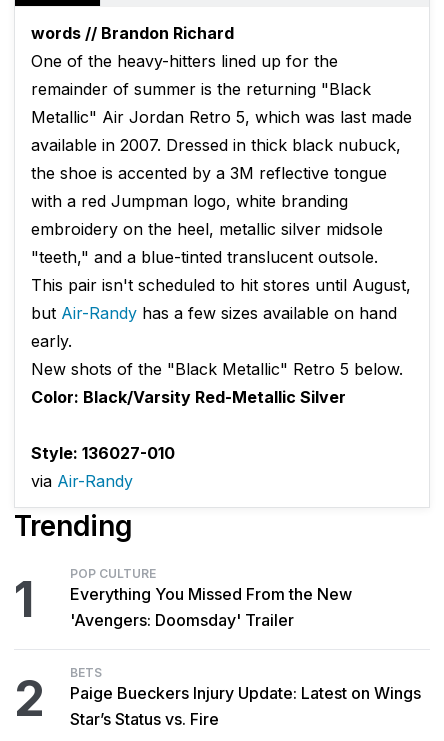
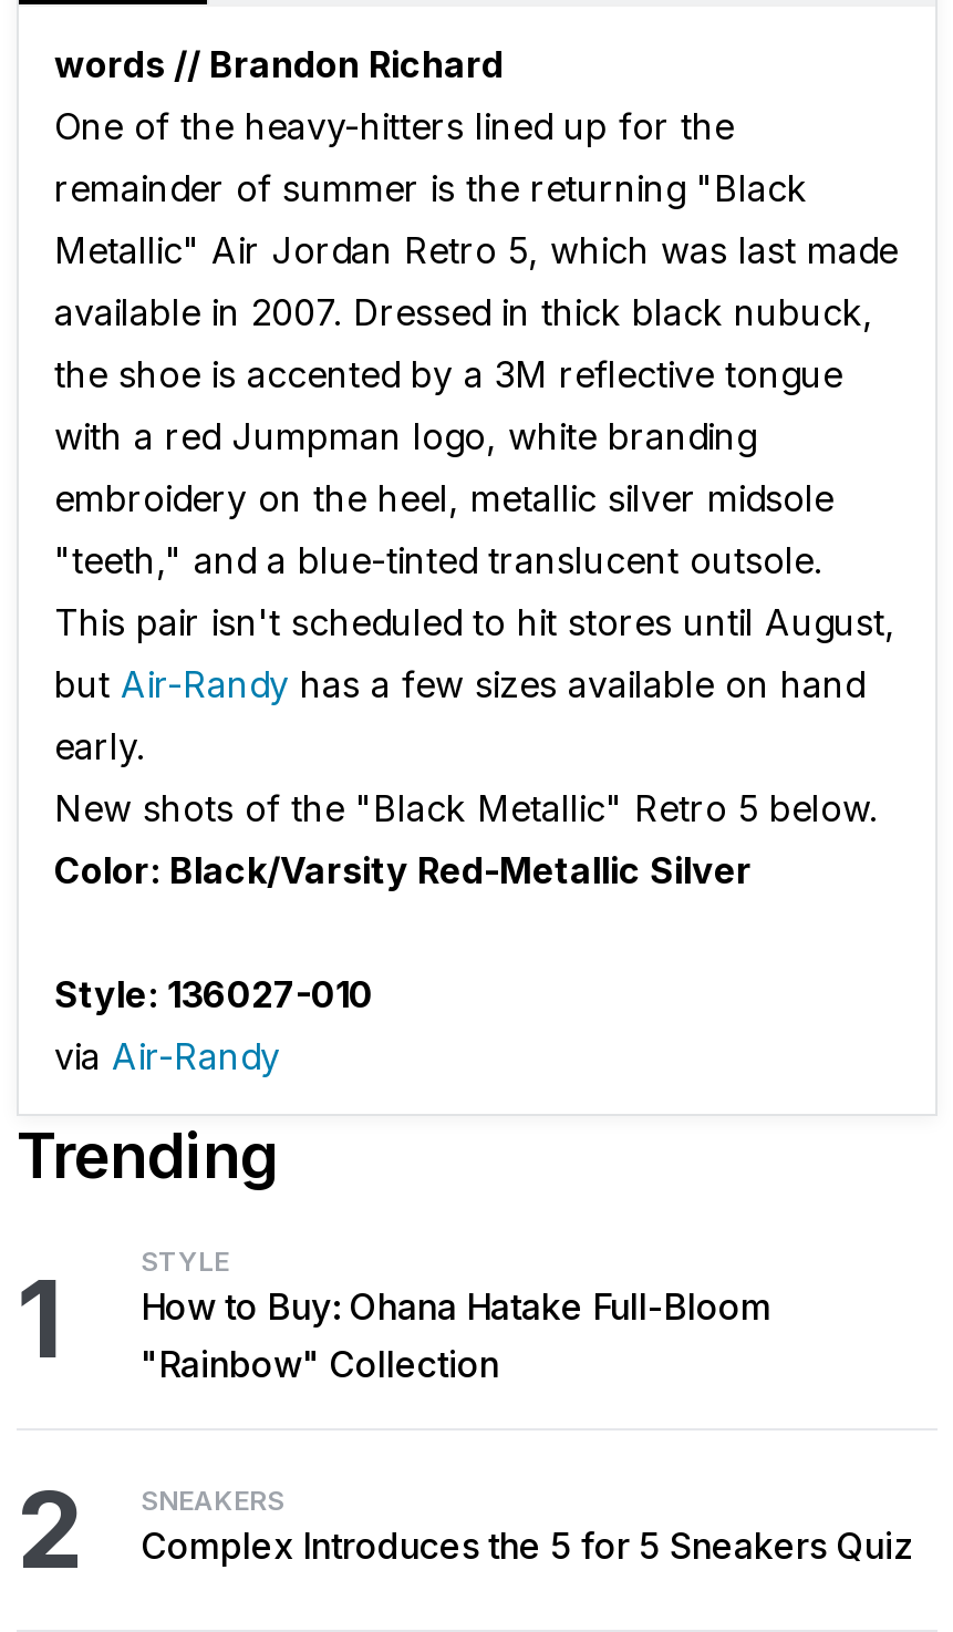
[70,566,352,630] POP CULTURE | Everything You Missed From the New | 'Avengers: Doomsday' Trailer -> [141,1244,771,1386] STYLE | How to Buy: Ohana Hatake Full-Bloom | "Rainbow" Collection
[70,665,421,729] BETS | Paige Bueckers Injury Update: Latest on Wings | Star’s Status vs. Fire -> [141,1484,913,1568] SNEAKERS | Complex Introduces the 5 for 5 Sneakers Quiz

